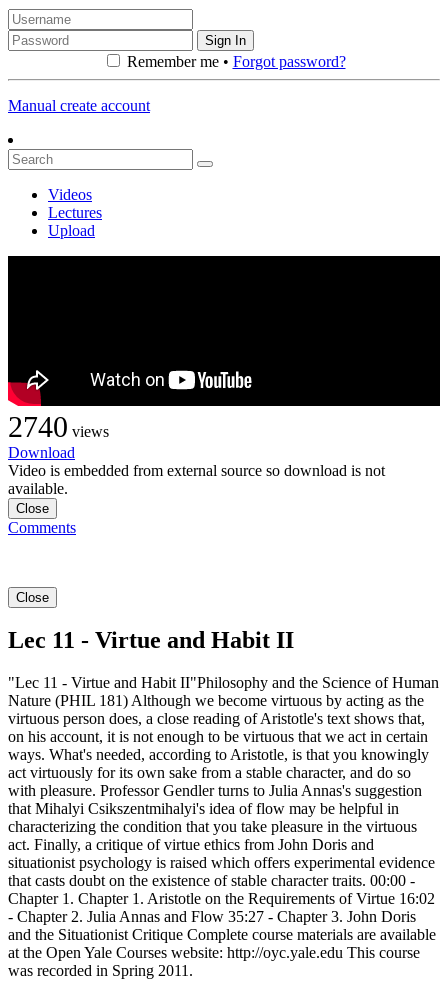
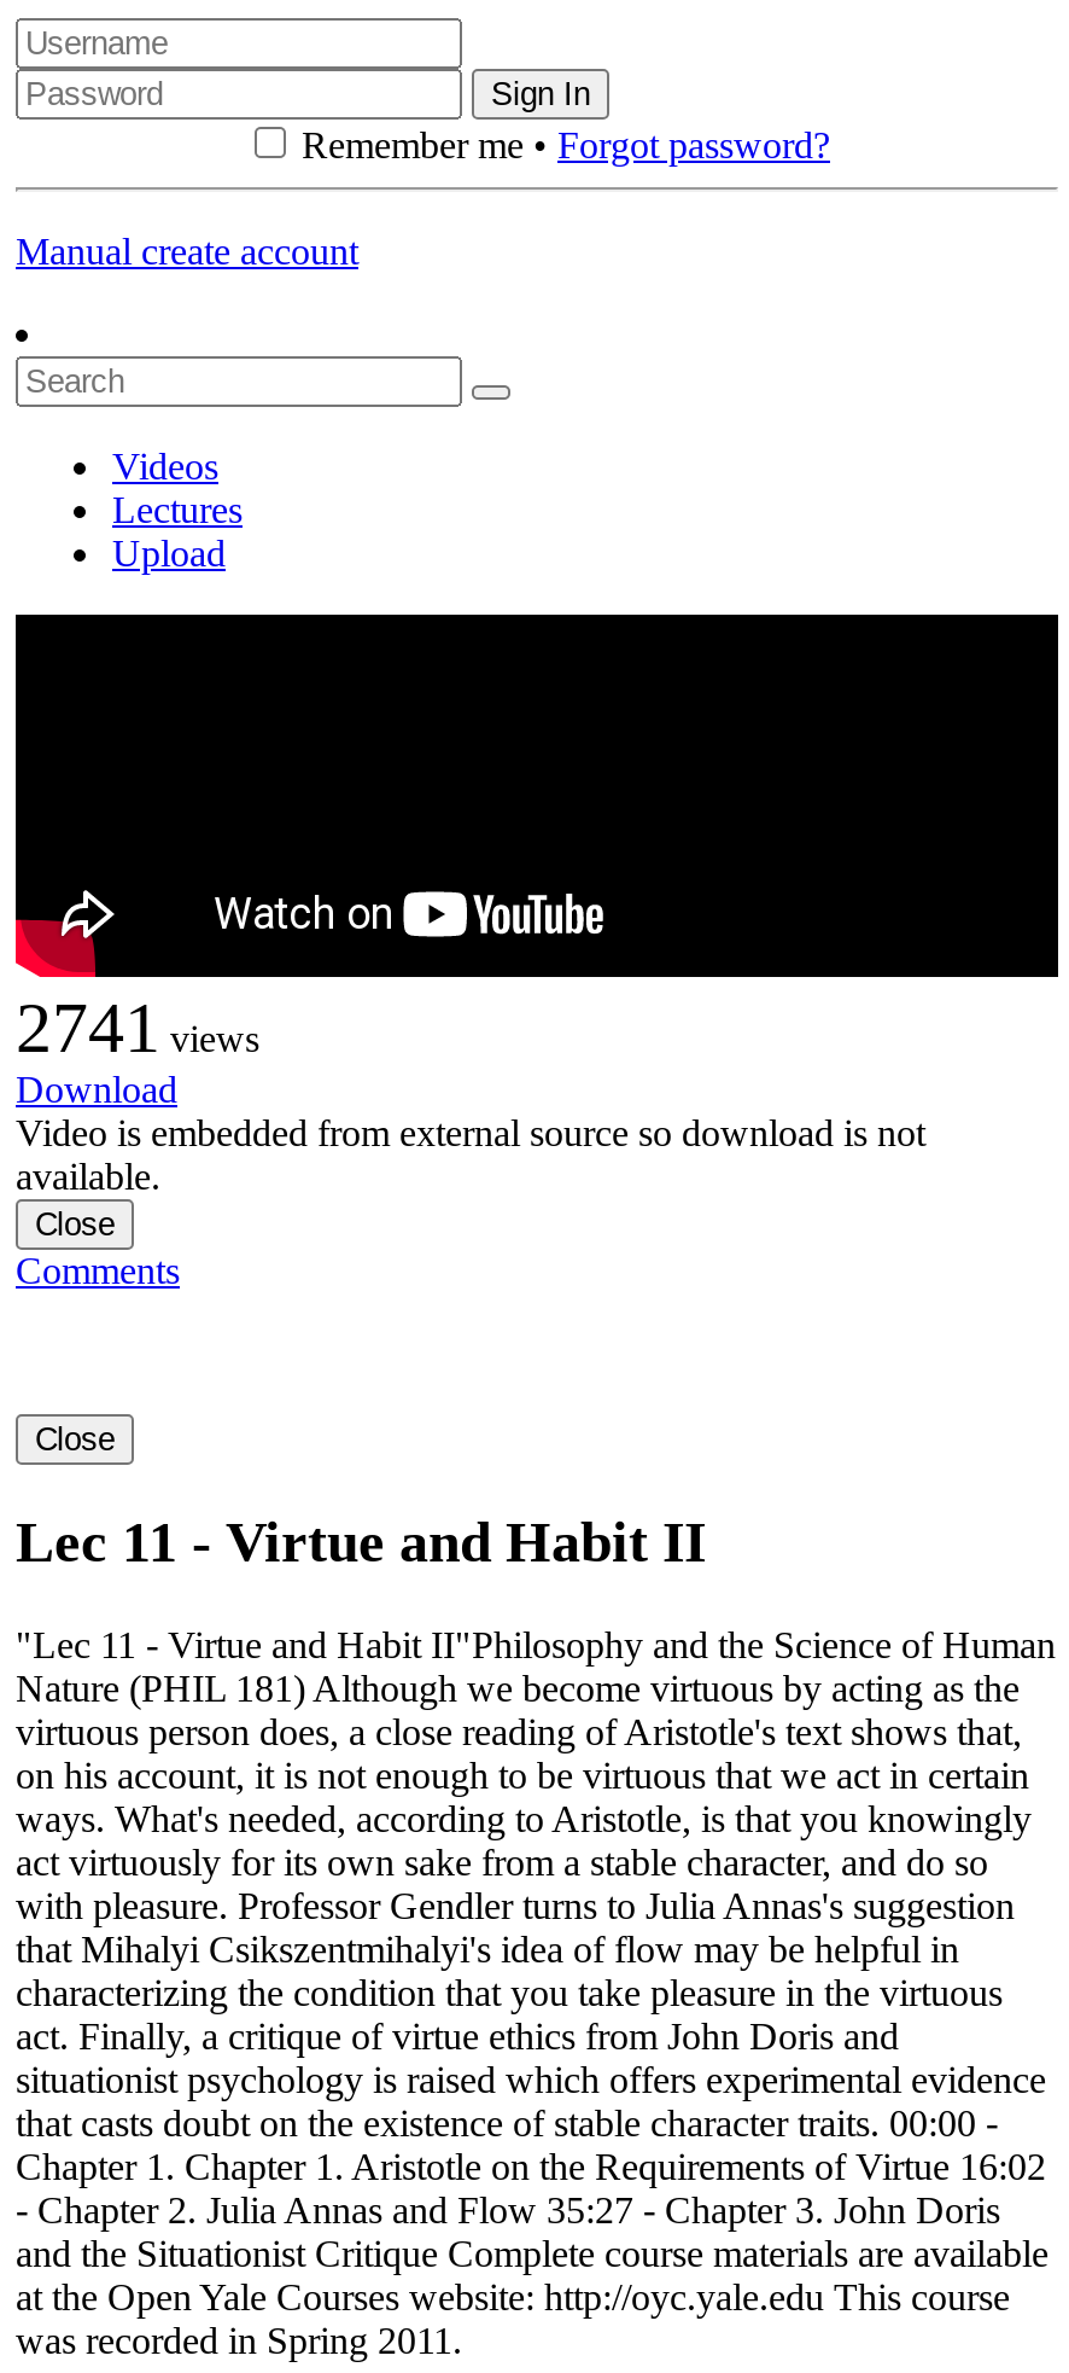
[8,409,109,442] 2740 views -> [16,985,259,1065] 2741 views

